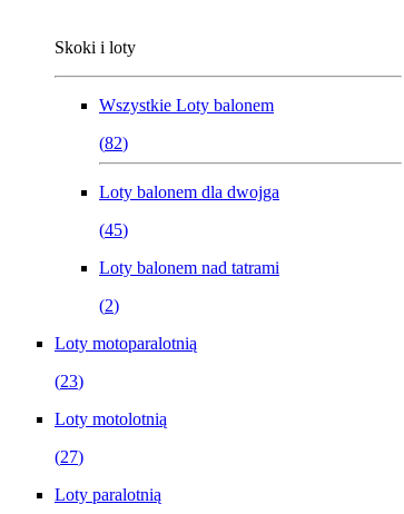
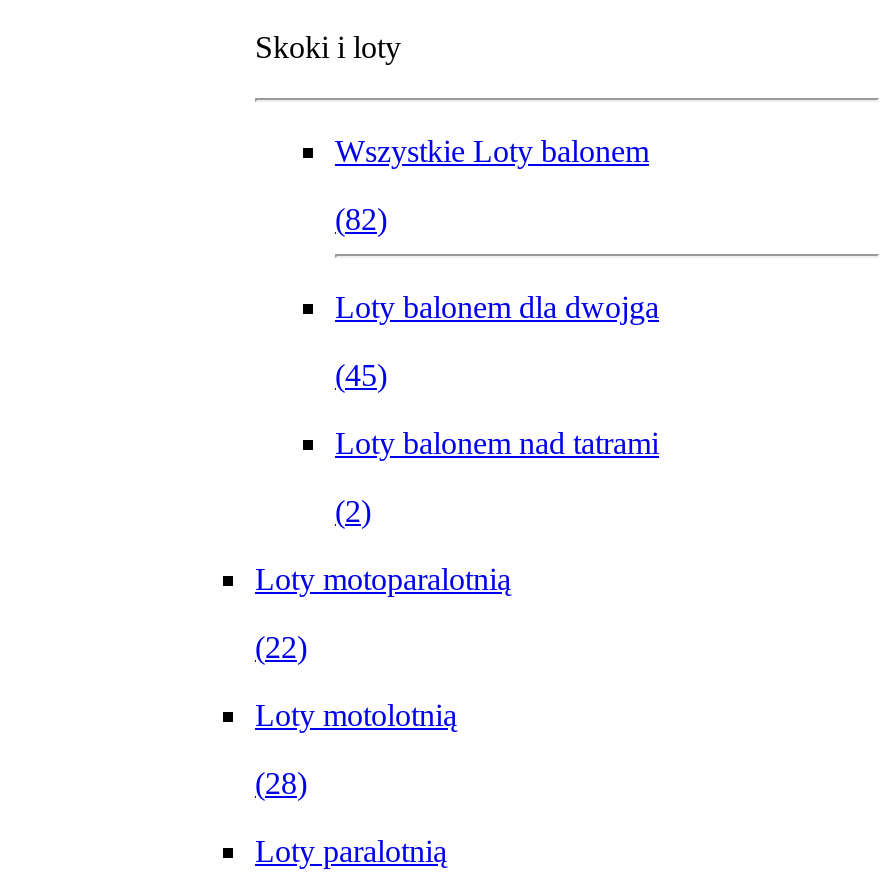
[55,372,83,391] (23) -> [255,630,307,664] (22)
[55,447,83,466] (27) -> [255,766,307,800] (28)

